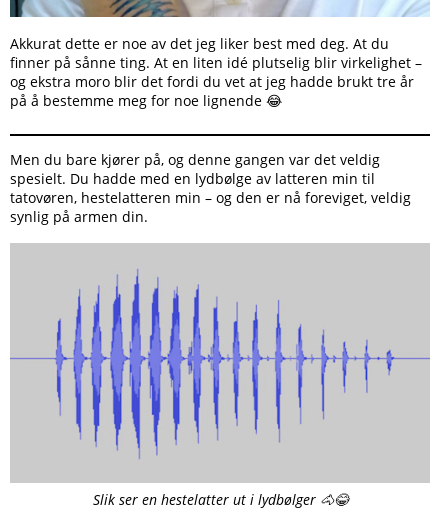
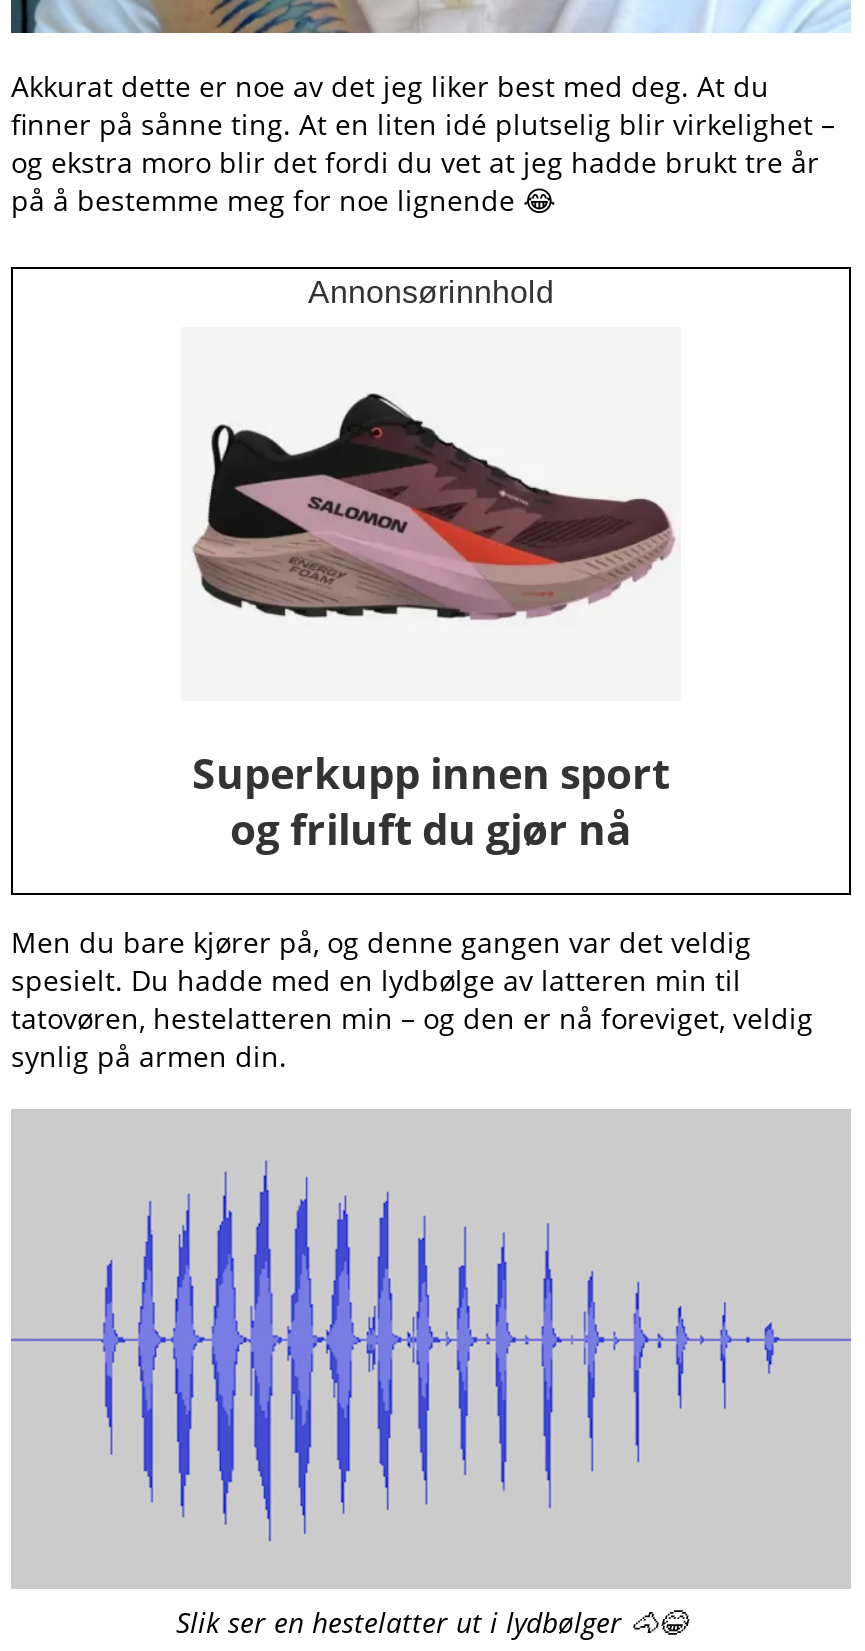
none -> [11,270,853,890] [image] | Annonsørinnhold
none -> [192,745,670,857] Superkupp innen sport | og friluft du gjør nå

